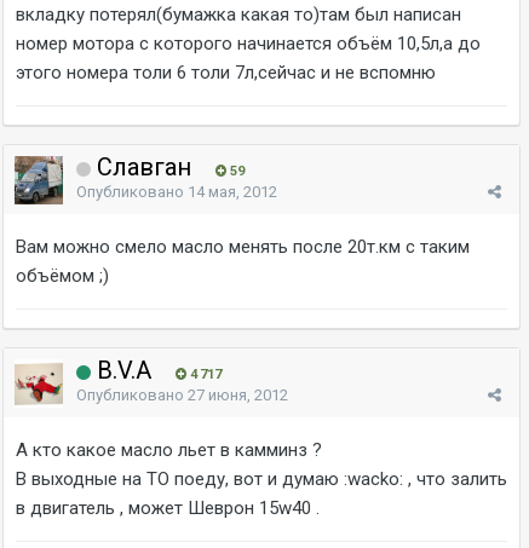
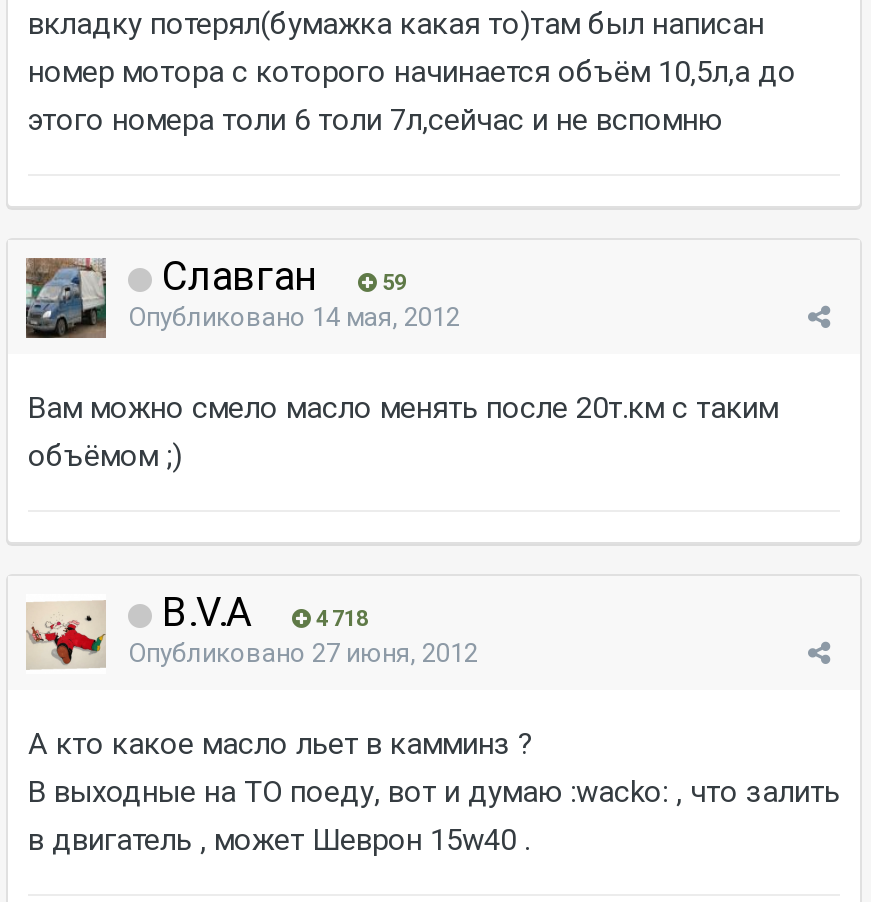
[91,355,222,384] B.V.A 4 717 -> [152,587,368,635] B.V.A 4 718

